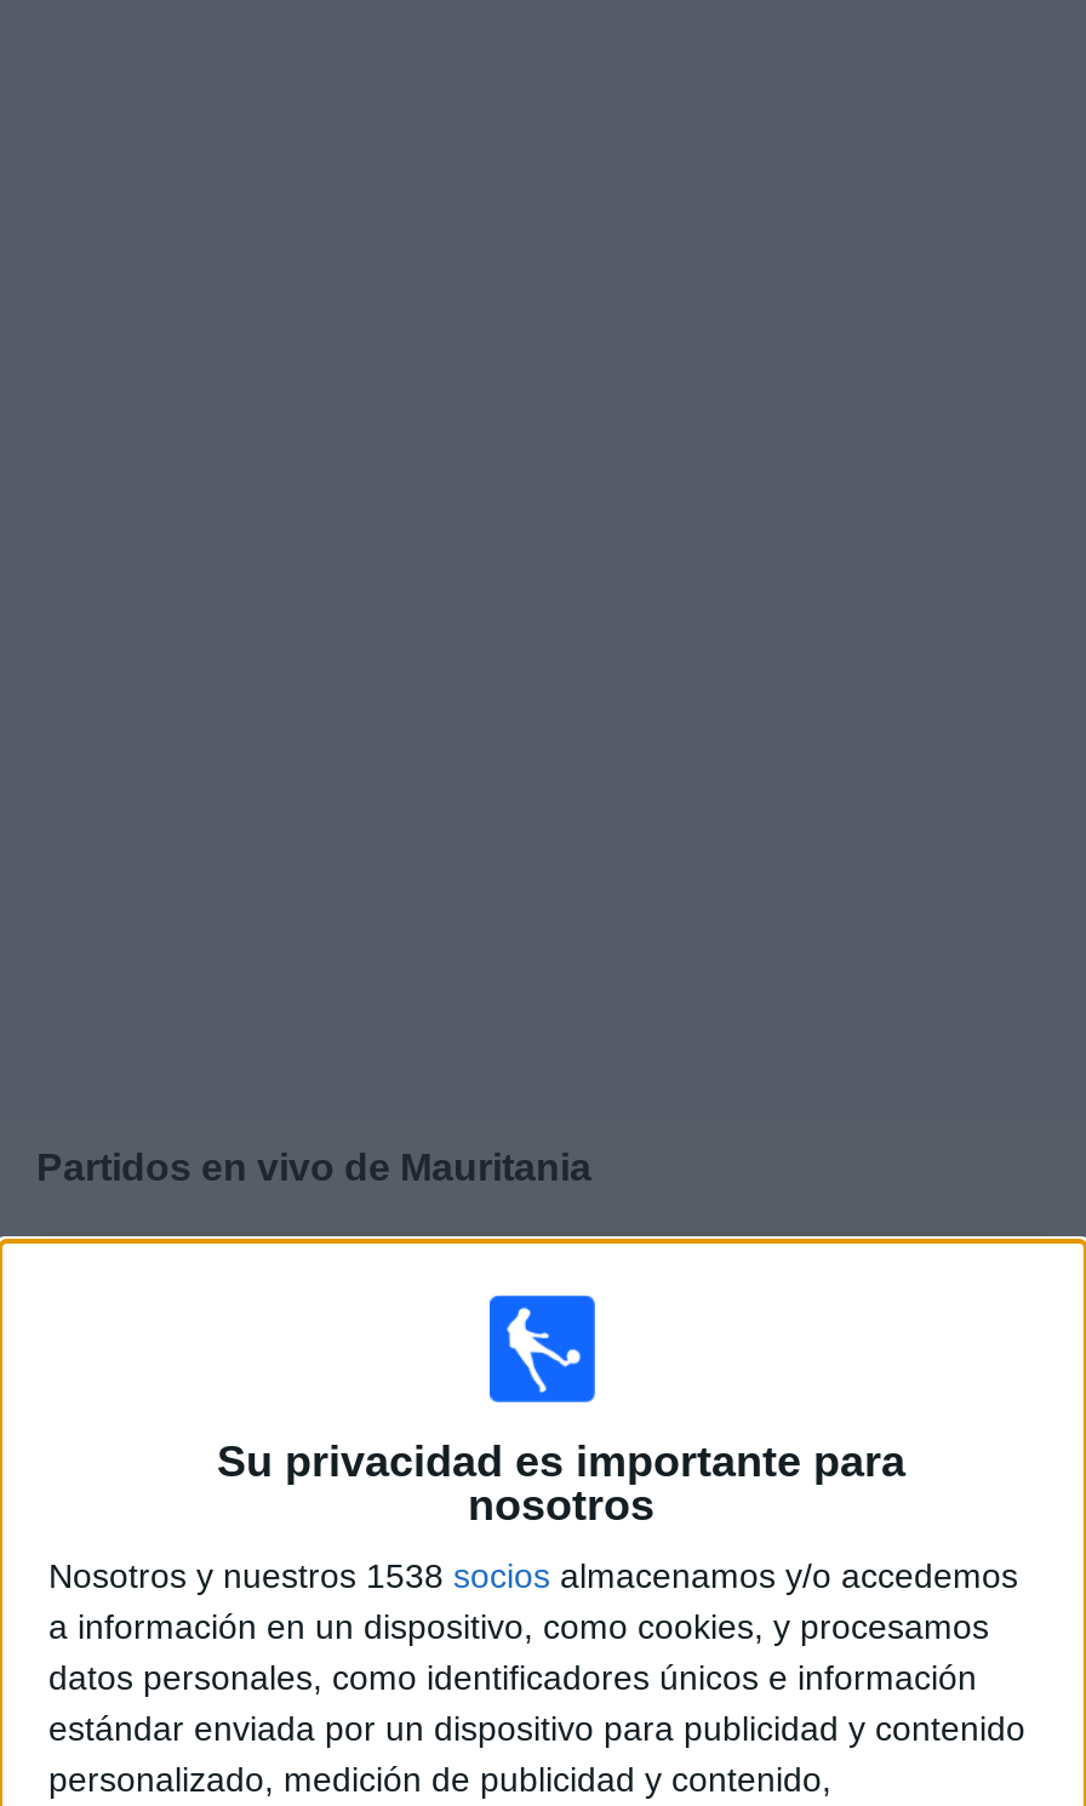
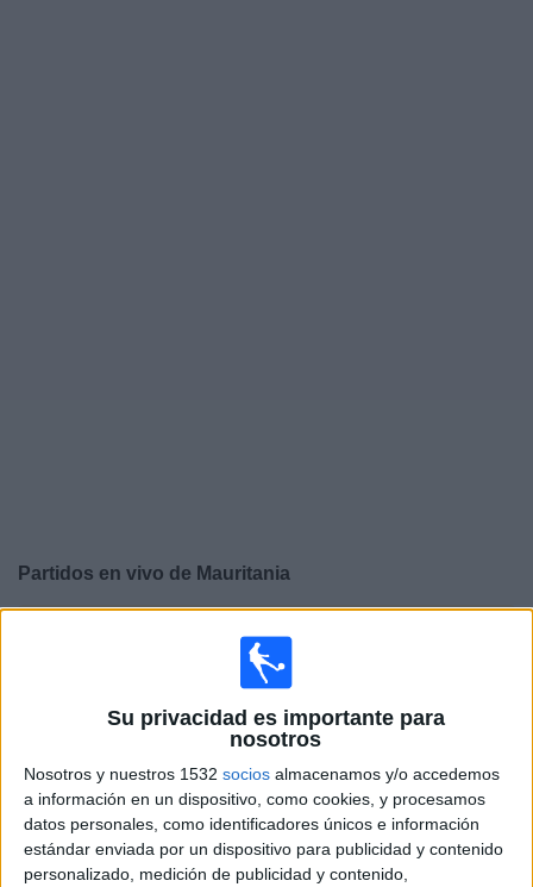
[48,1555,1018,1594] Nosotros y nuestros 1538 socios almacenamos y/o accedemos -> [24,764,500,783] Nosotros y nuestros 1532 socios almacenamos y/o accedemos

